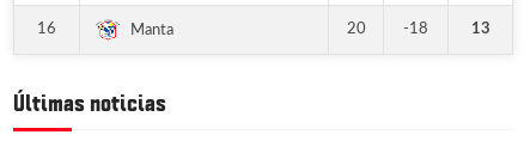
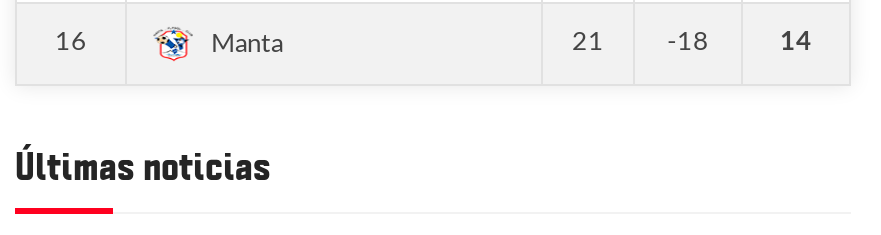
[346,22,365,37] 20 -> [572,31,604,57] 21
[471,22,490,37] 13 -> [780,31,812,57] 14

